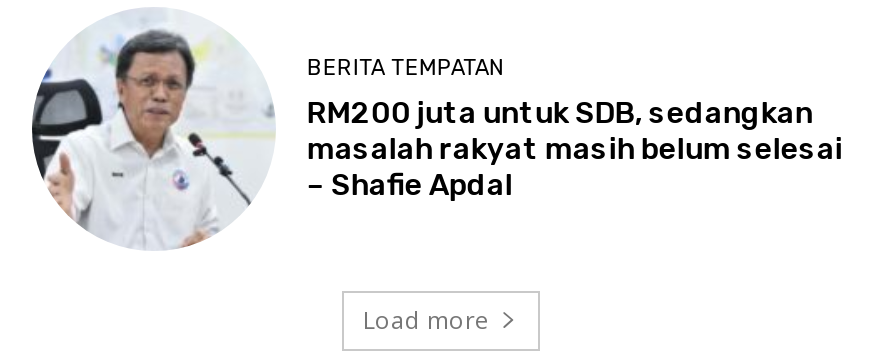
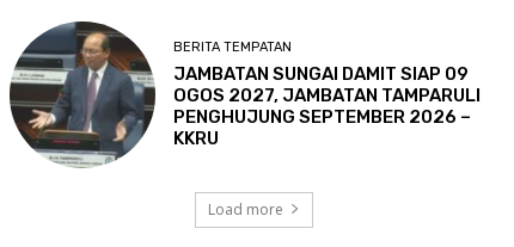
[34,9,843,251] [image] | RM200 juta untuk SDB, sedangkan | masalah rakyat masih belum selesai | – Shafie Apdal -> [12,13,481,168] [image] | JAMBATAN SUNGAI DAMIT SIAP 09 | OGOS 2027, JAMBATAN TAMPARULI | PENGHUJUNG SEPTEMBER 2026 – | KKRU

